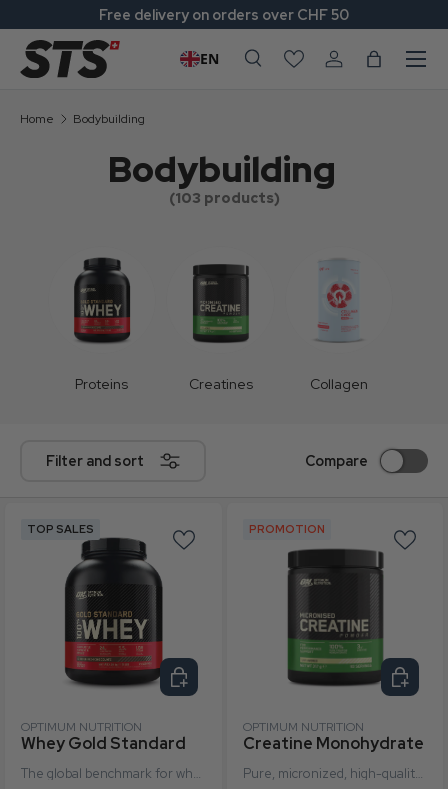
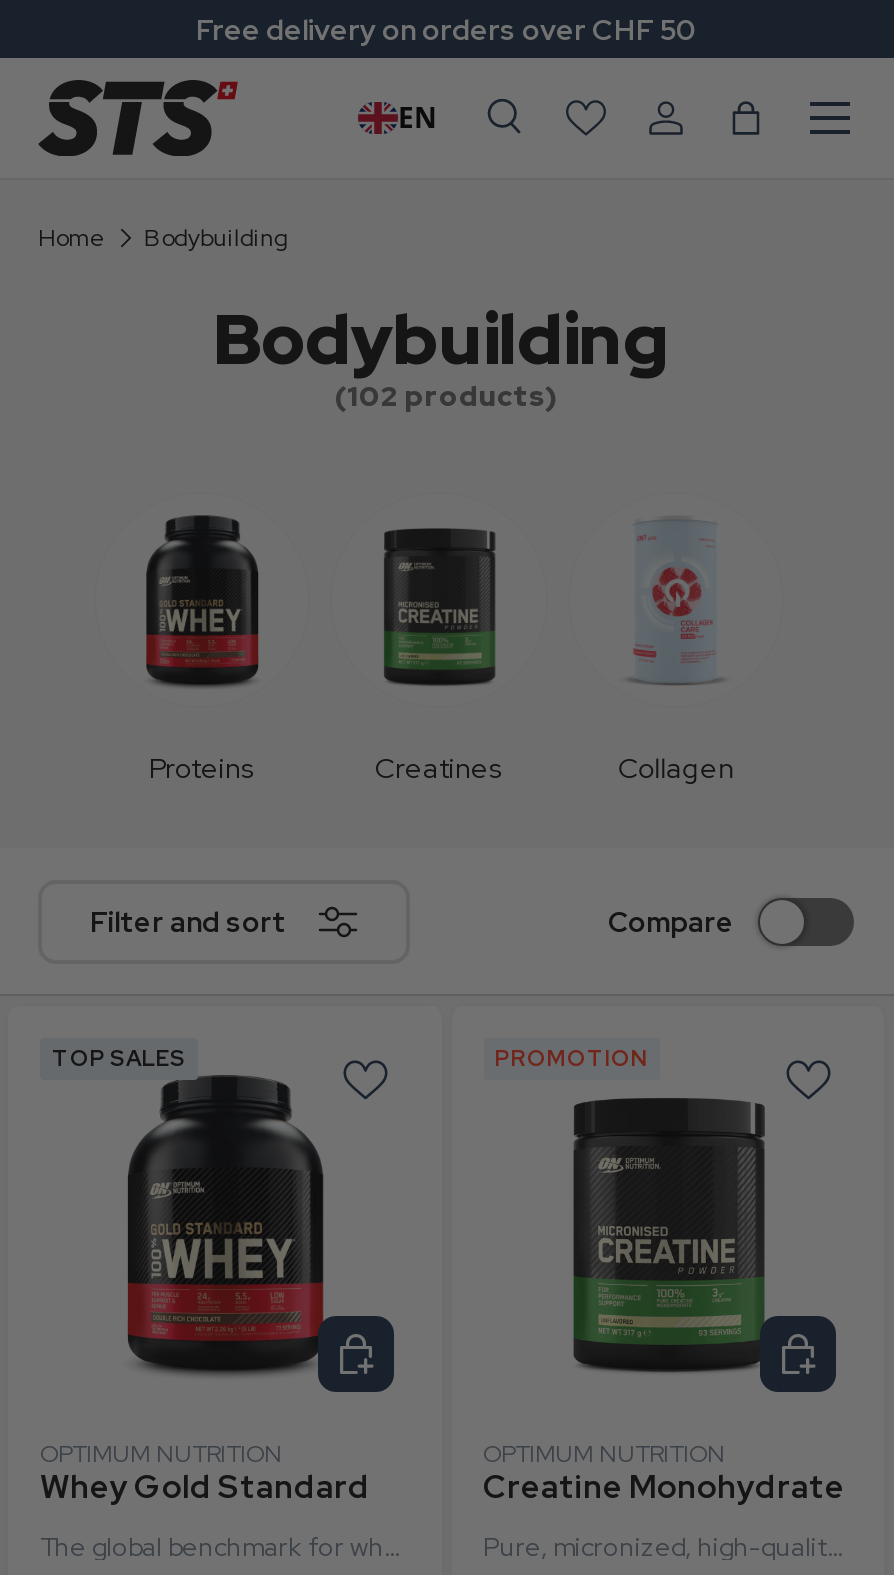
[168,189,279,207] (103 products) -> [335,378,557,414] (102 products)

